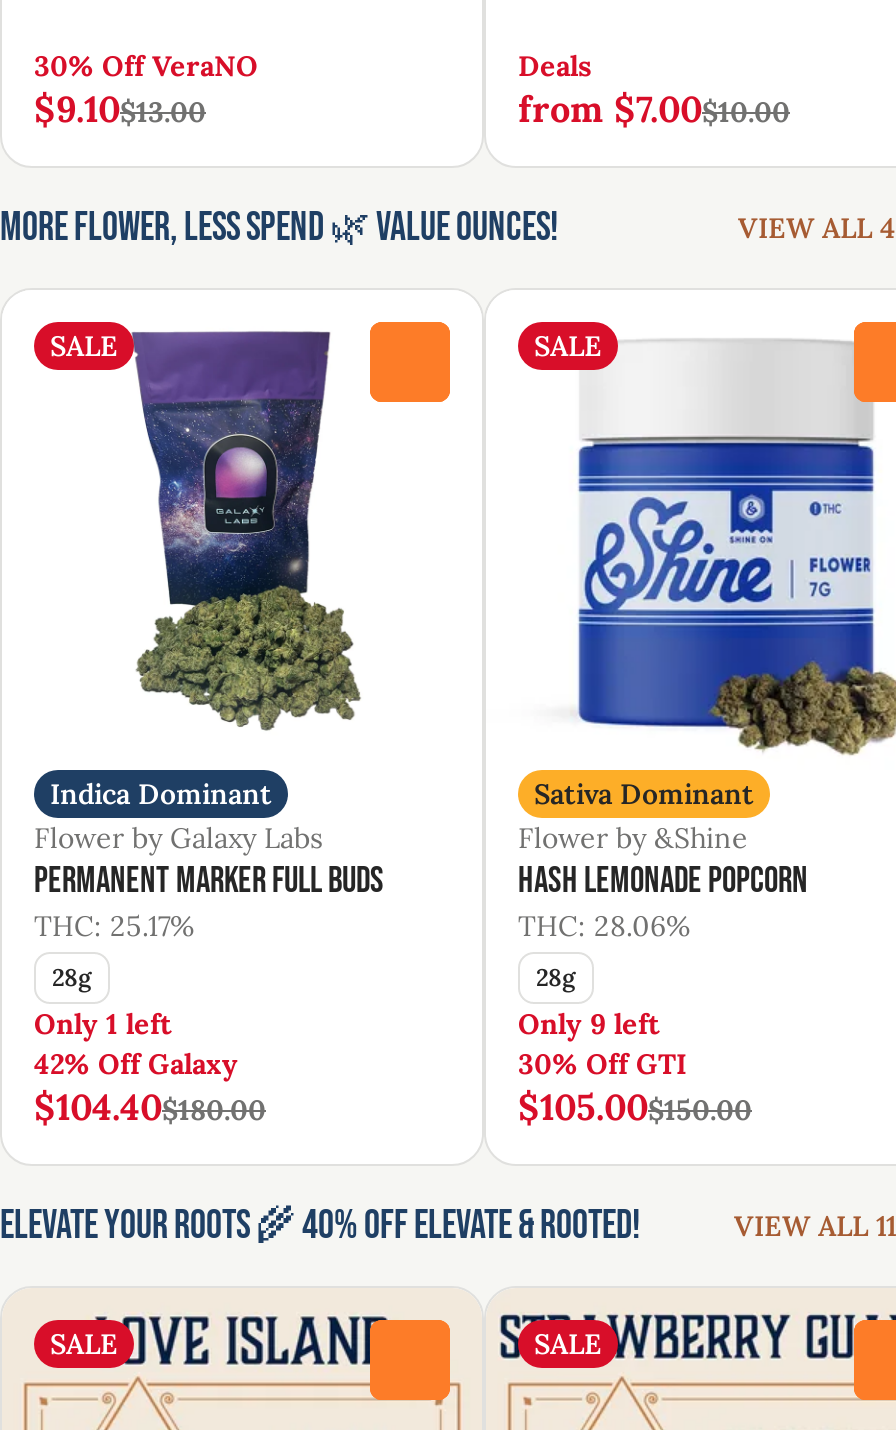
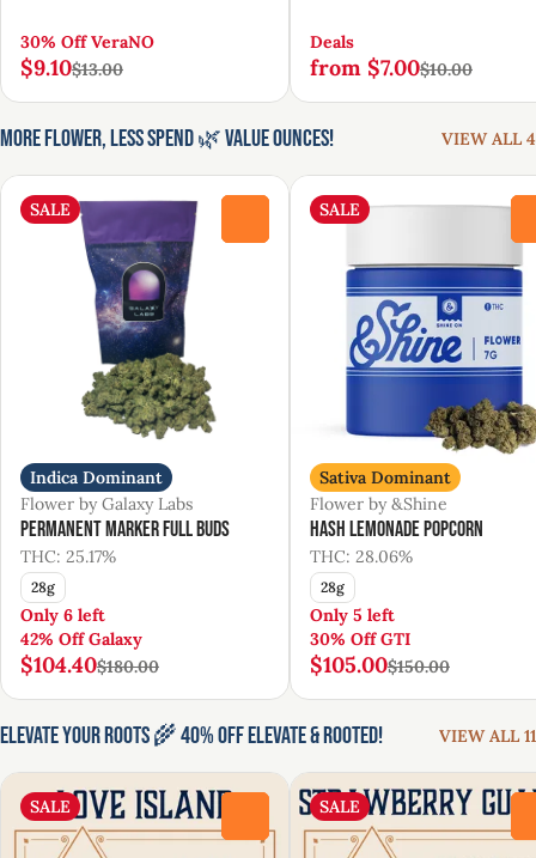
[34,1006,172,1042] Only 1 left -> [20,604,105,626] Only 6 left
[518,1006,660,1042] Only 9 left -> [310,604,395,626] Only 5 left

